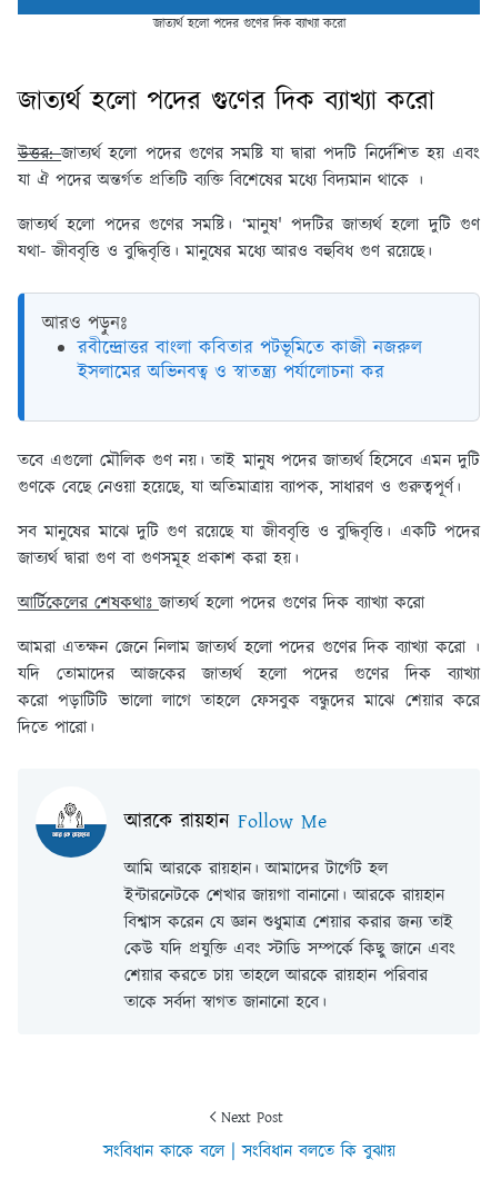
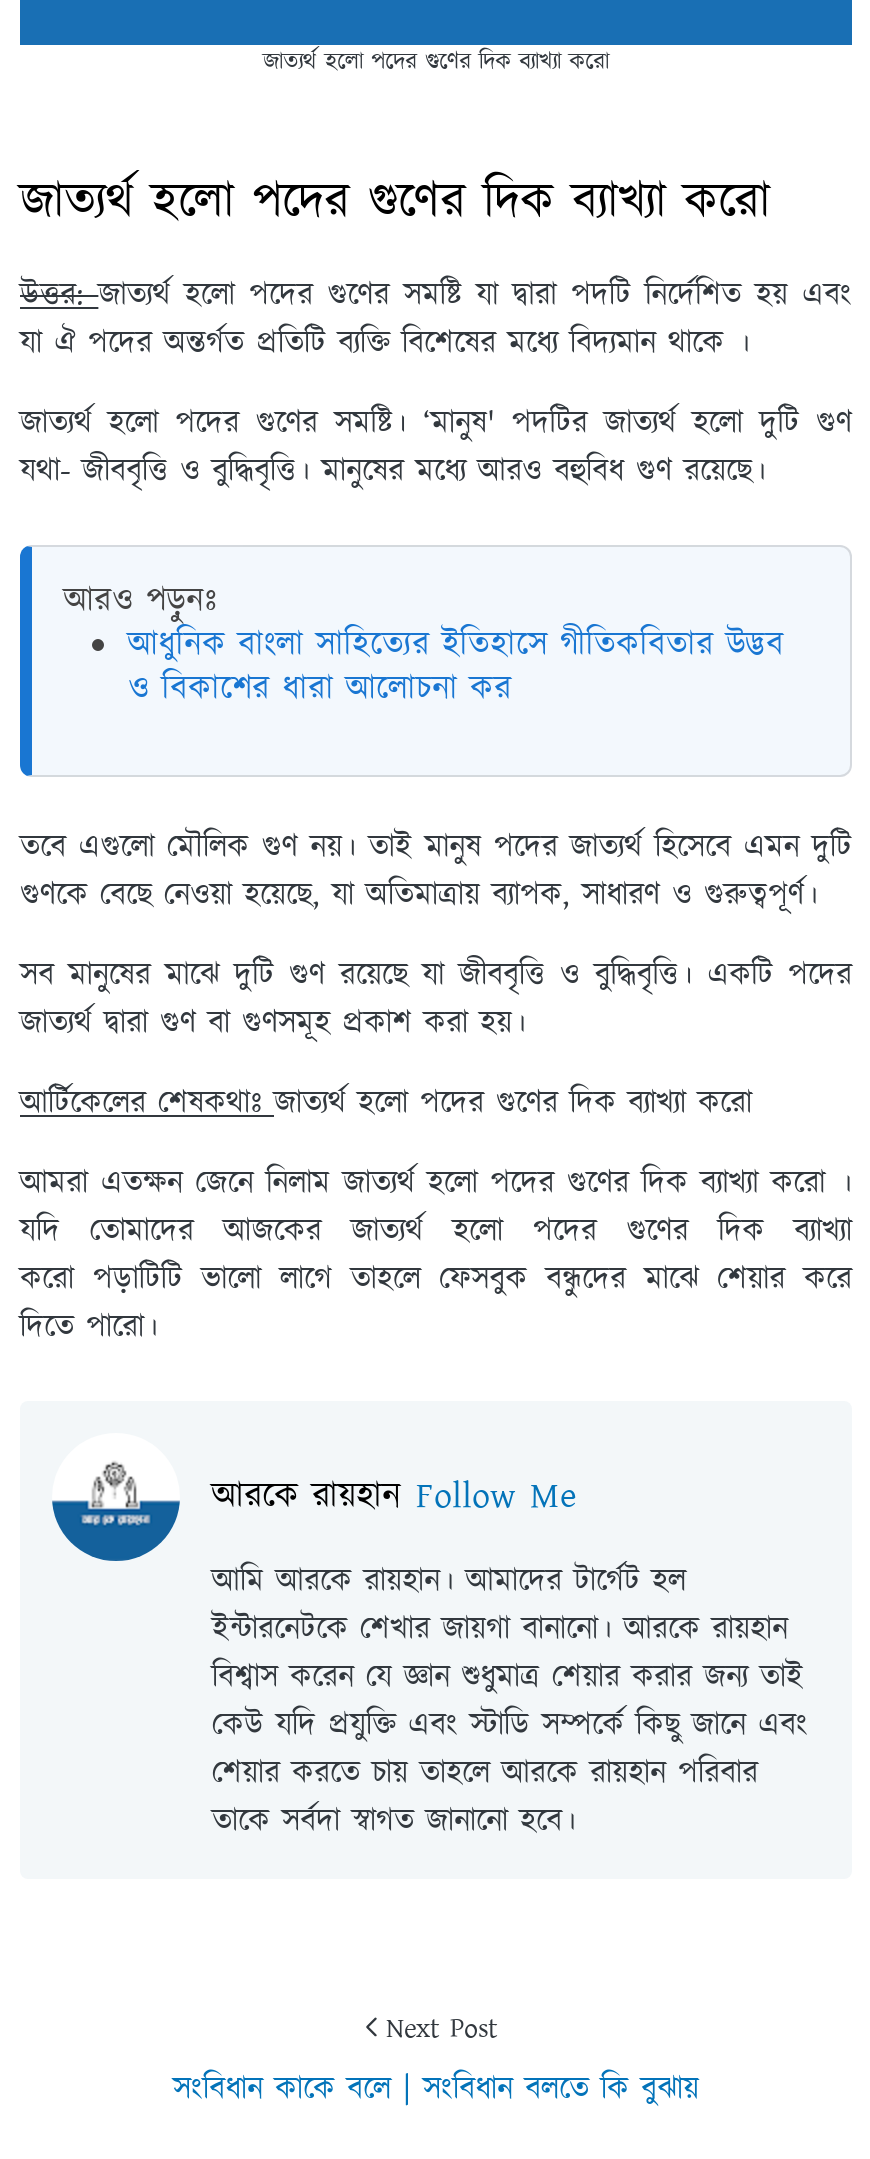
[78,335,422,386] রবীন্দ্রোত্তর বাংলা কবিতার পটভূমিতে কাজী নজরুল | ইসলামের অভিনবত্ব ও স্বাতন্ত্র্য পর্যালোচনা কর -> [128,622,784,714] আধুনিক বাংলা সাহিত্যের ইতিহাসে গীতিকবিতার উদ্ভব | ও বিকাশের ধারা আলোচনা কর

